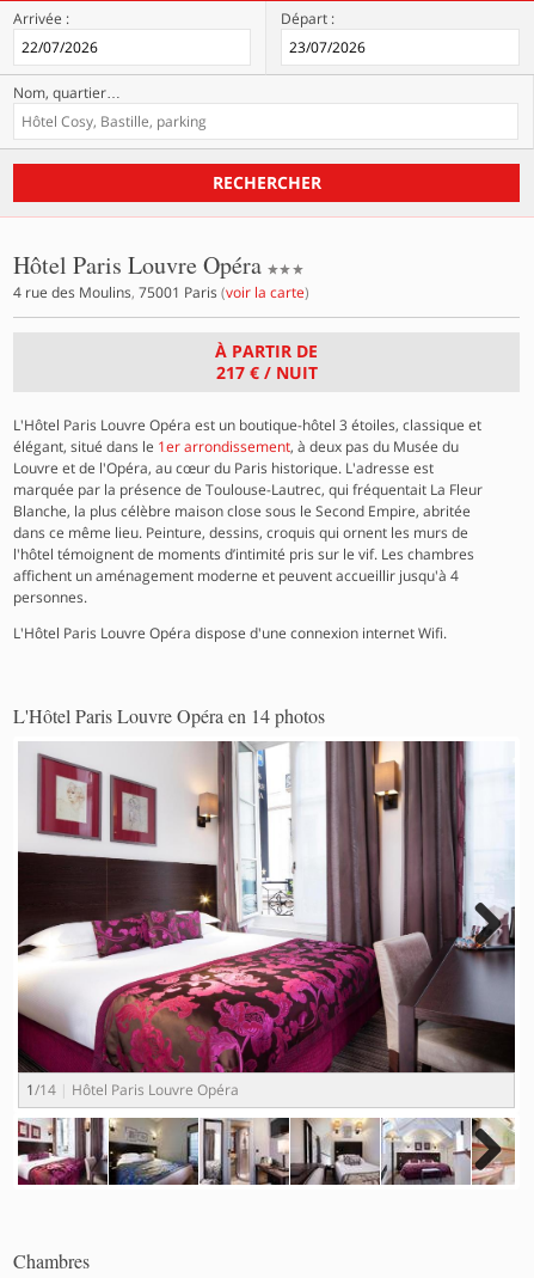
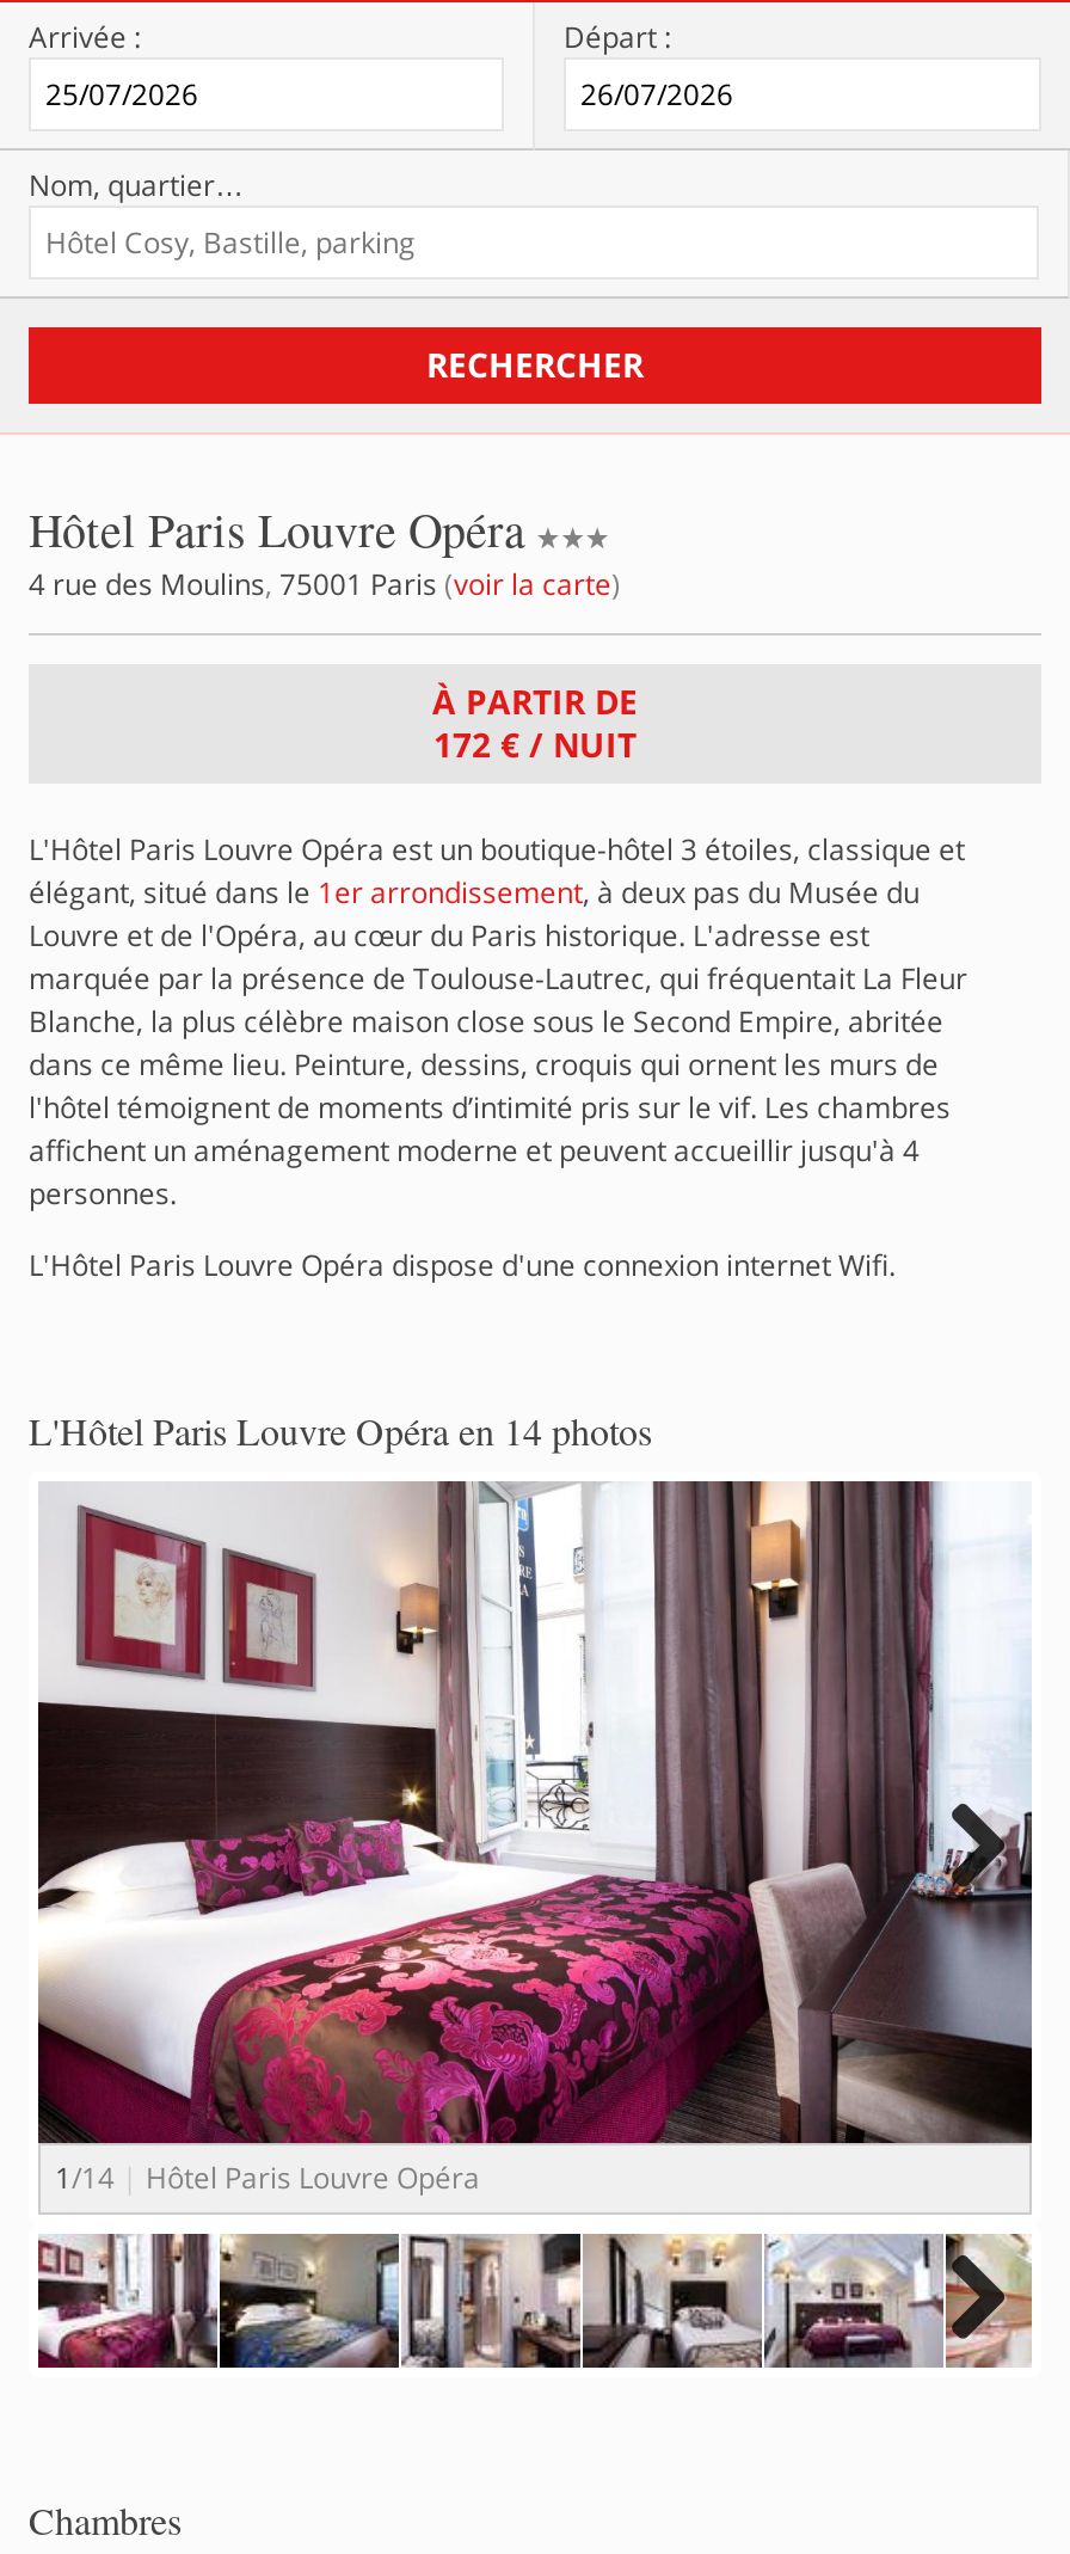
[216,361,317,384] 217 €/ NUIT -> [433,722,637,767] 172 €/ NUIT

